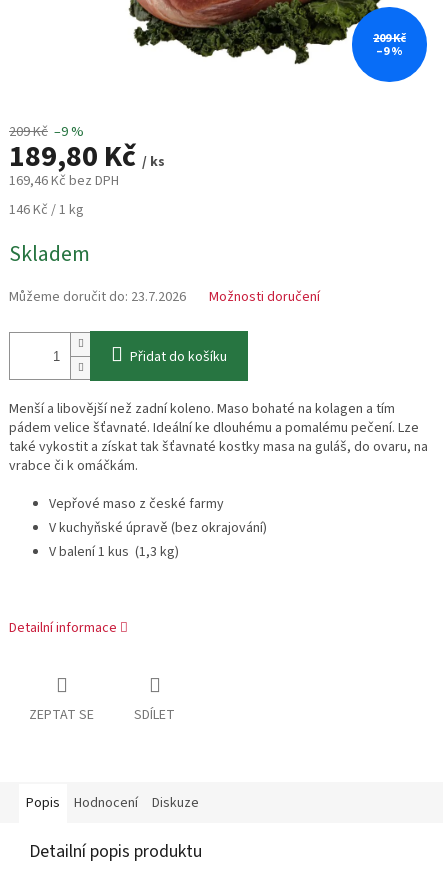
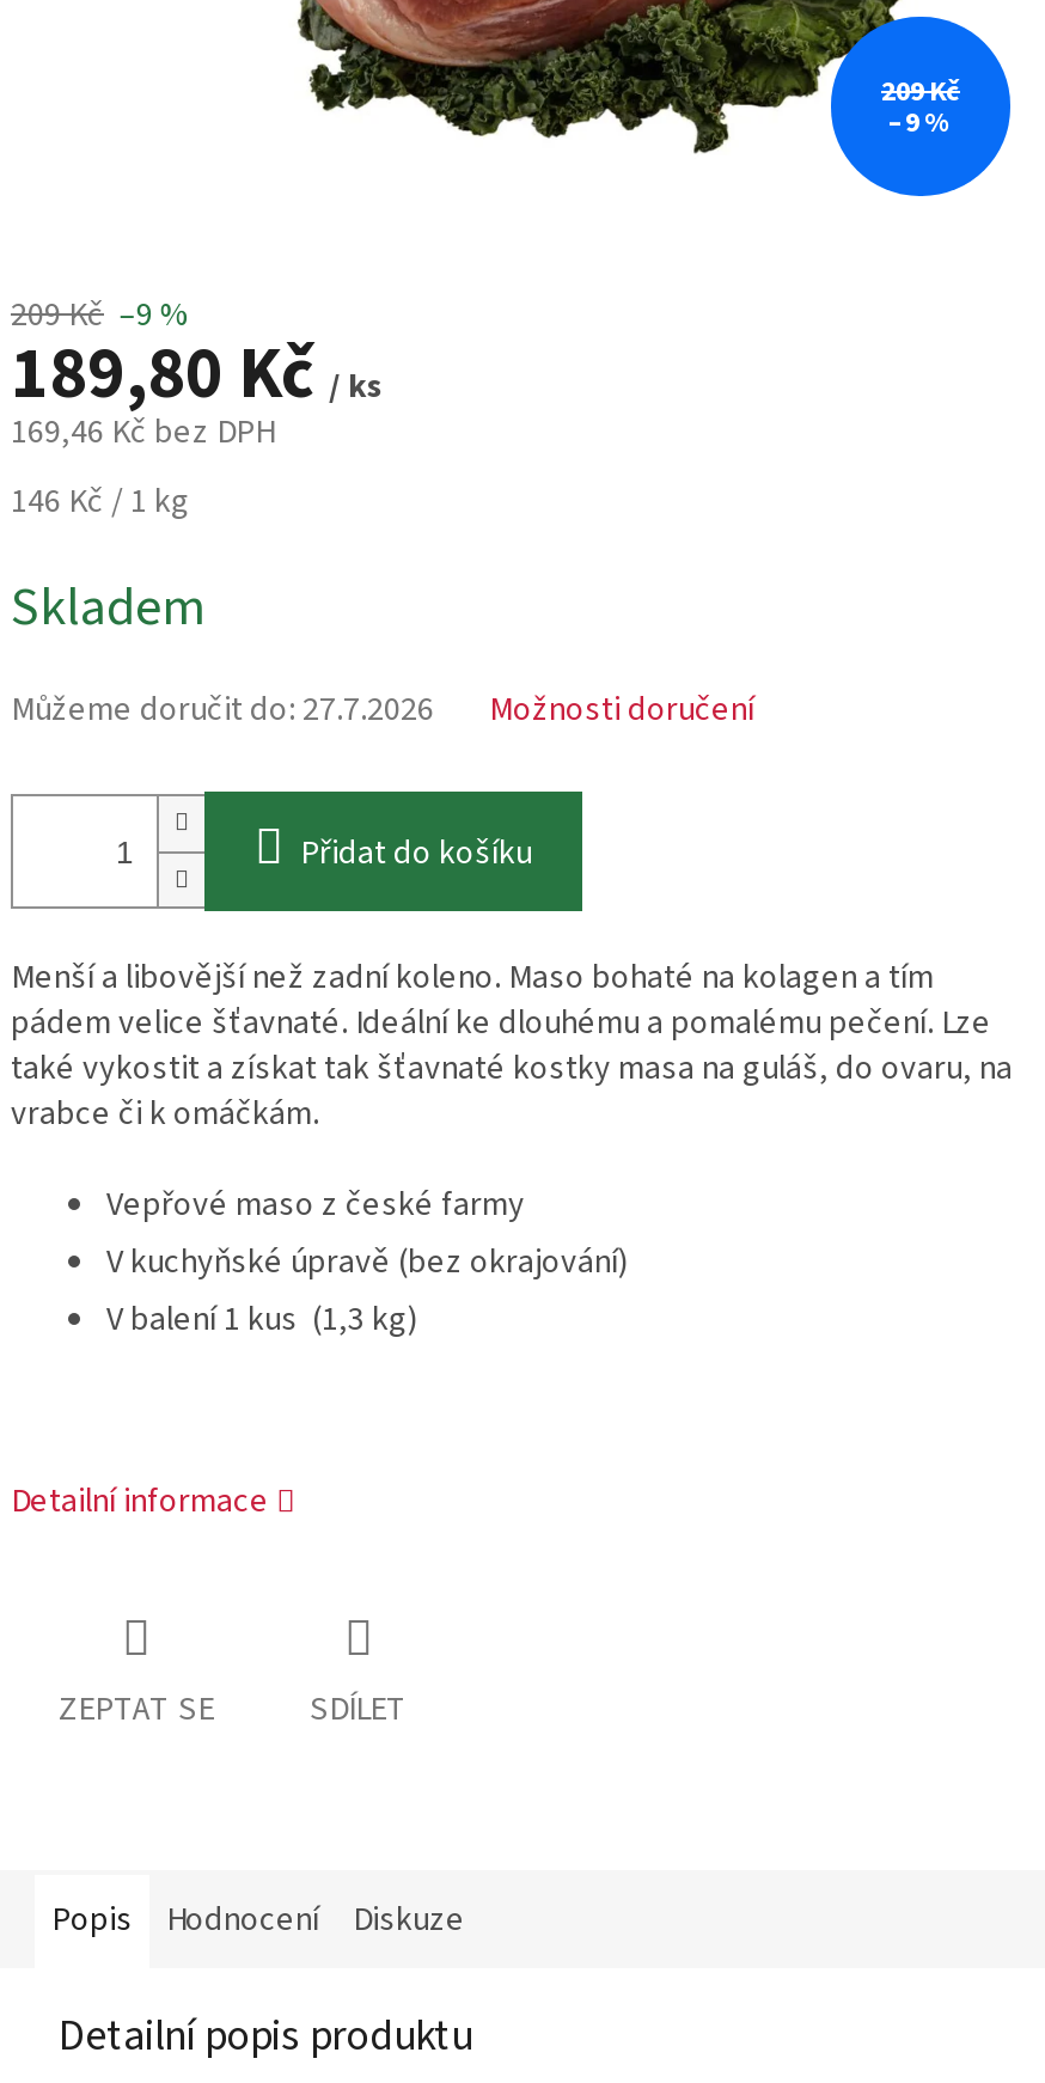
[9,287,186,307] Můžeme doručit do: 23.7.2026 -> [11,687,434,735] Můžeme doručit do: 27.7.2026

